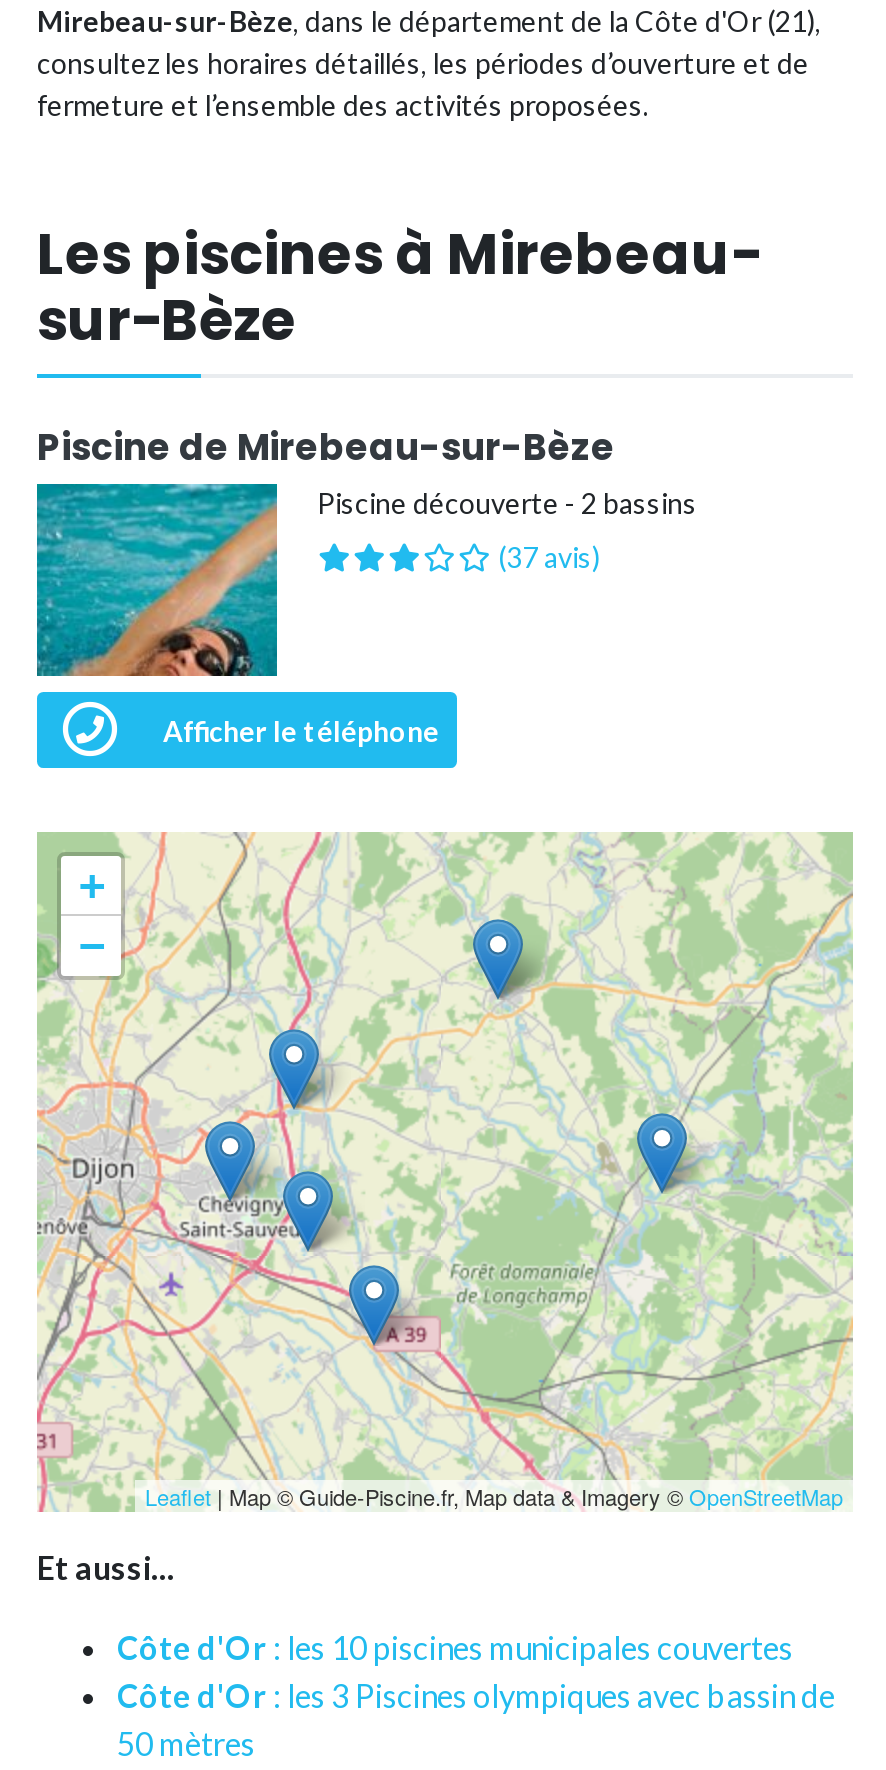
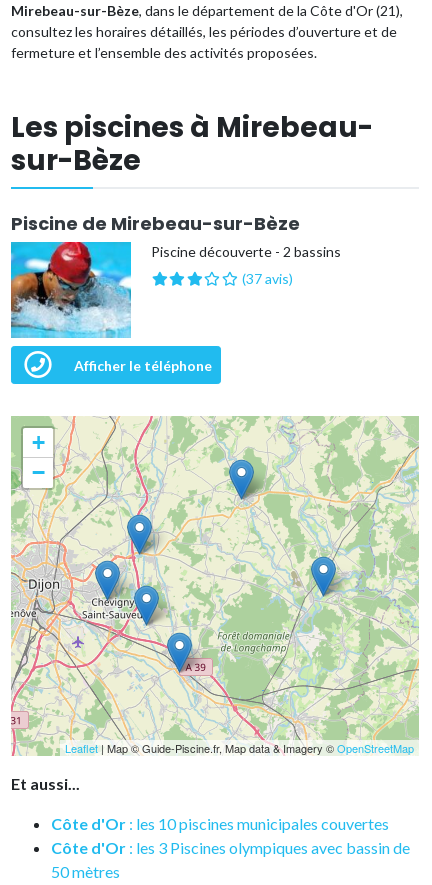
[35,482,279,678] [image] -> [10,241,132,339] [image]

